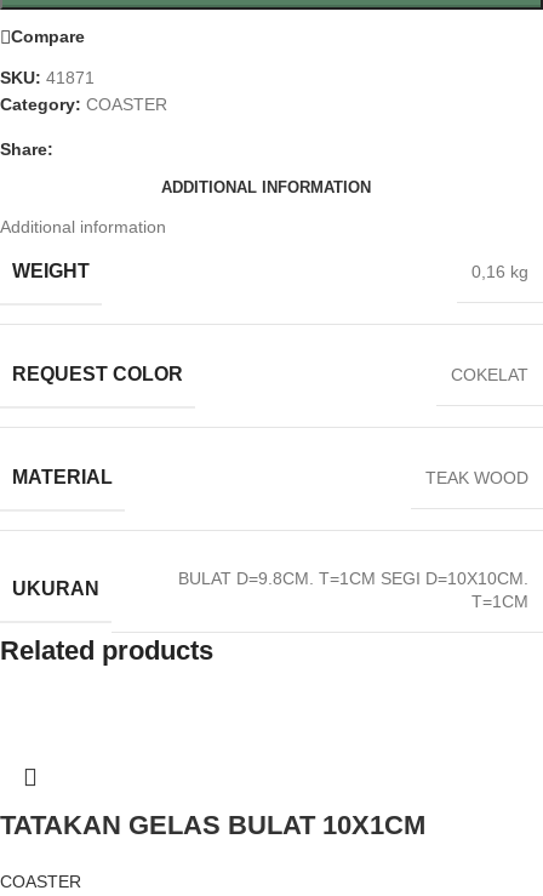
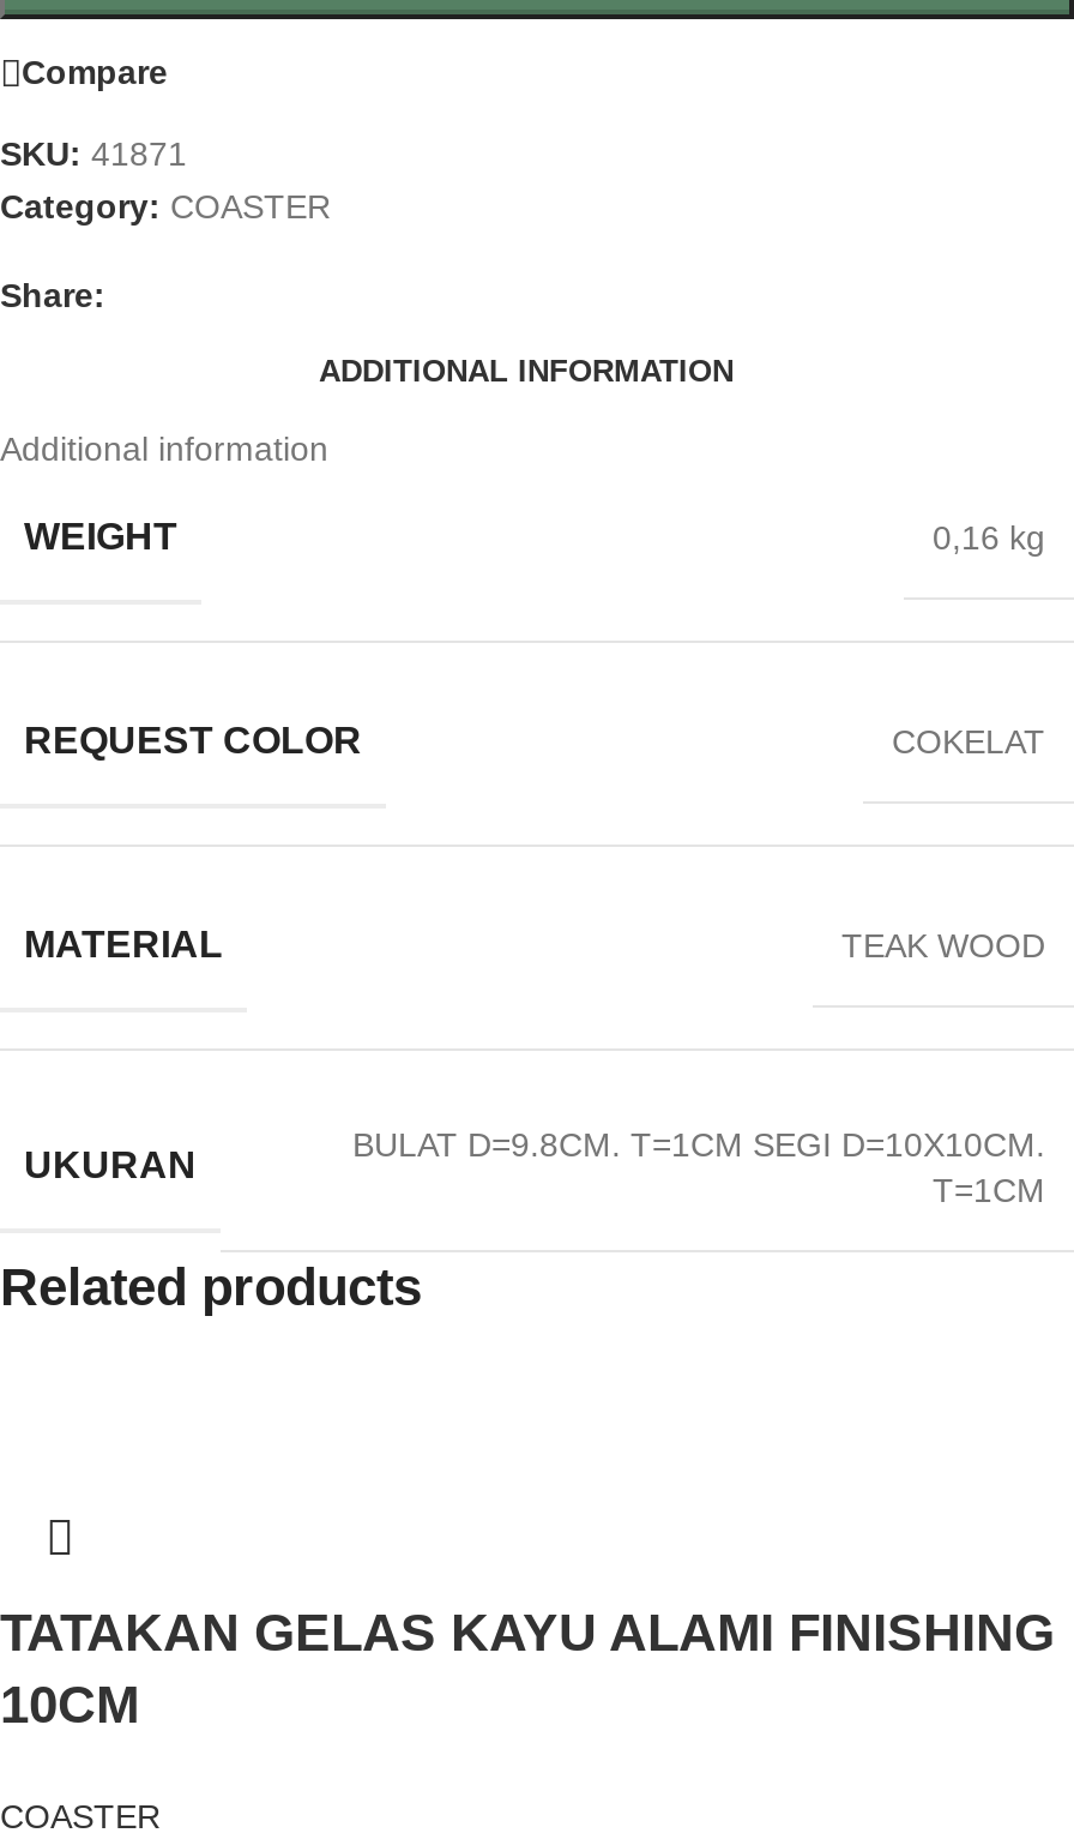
[0,810,425,840] TATAKAN GELAS BULAT 10X1CM -> [0,1602,1055,1734] TATAKAN GELAS KAYU ALAMI FINISHING | 10CM

